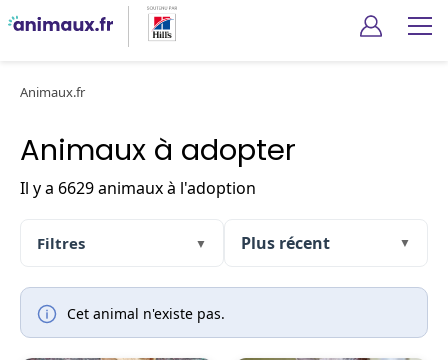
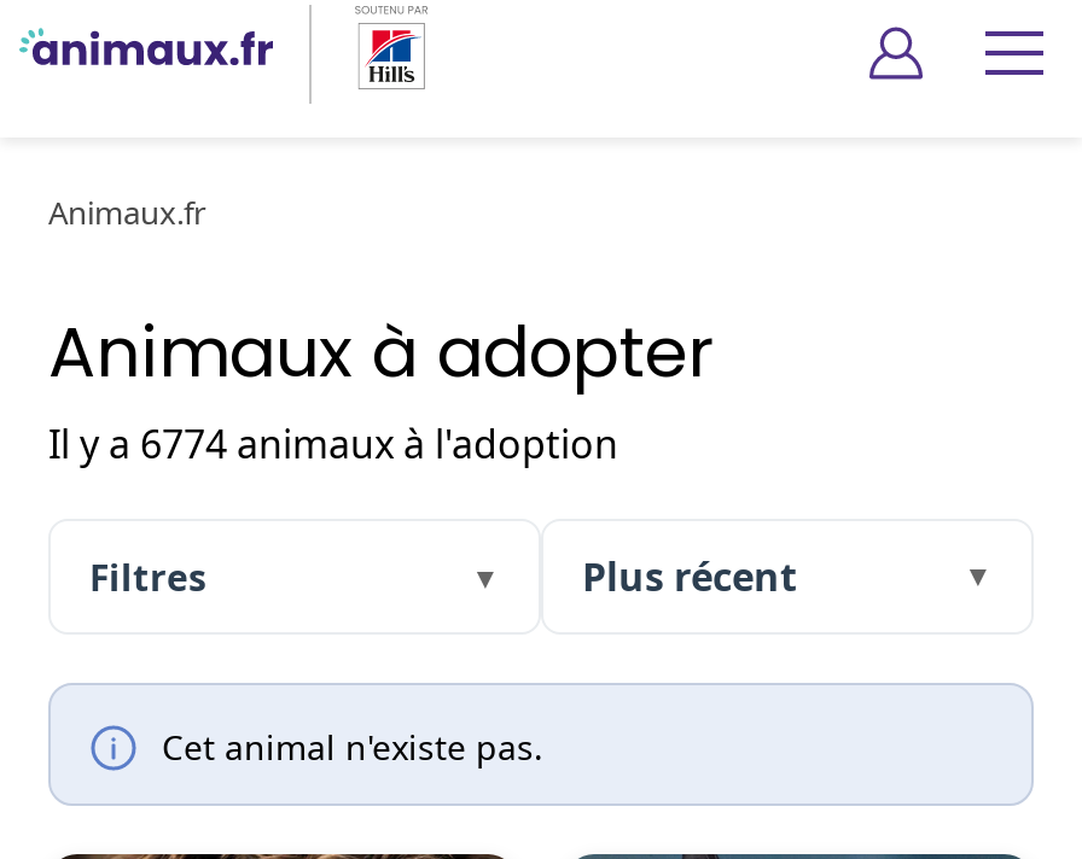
[20,177,256,199] Il y a 6629 animaux à l'adoption -> [48,417,618,471] Il y a 6774 animaux à l'adoption

